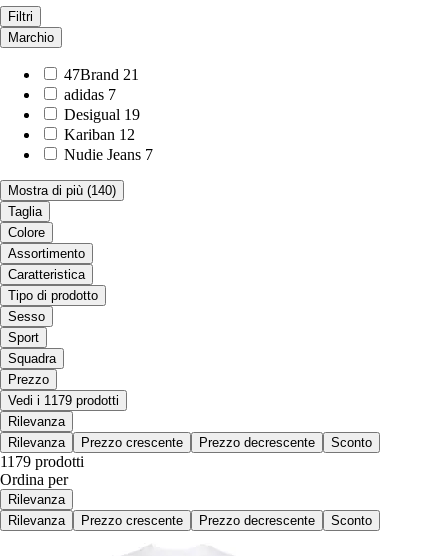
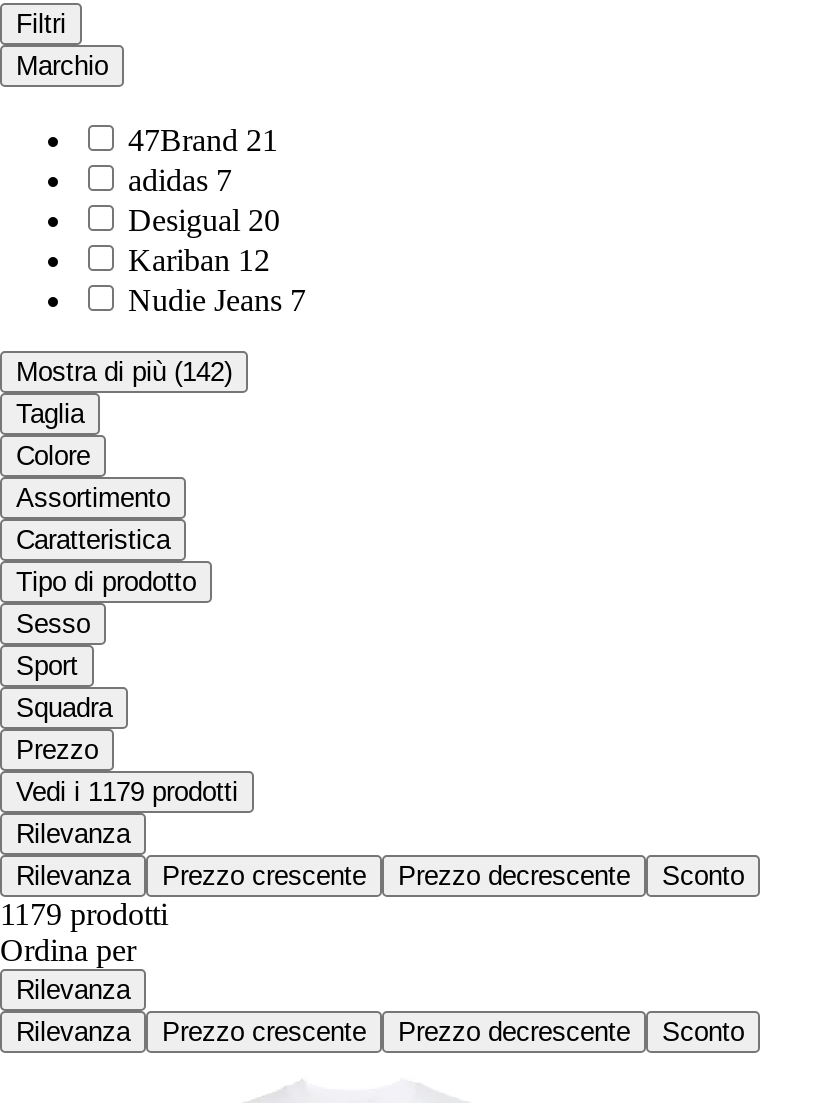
[64,106,140,123] Desigual 19 -> [128,202,280,236] Desigual 20
[8,183,116,198] Mostra di più (140) -> [16,356,232,386] Mostra di più (142)

